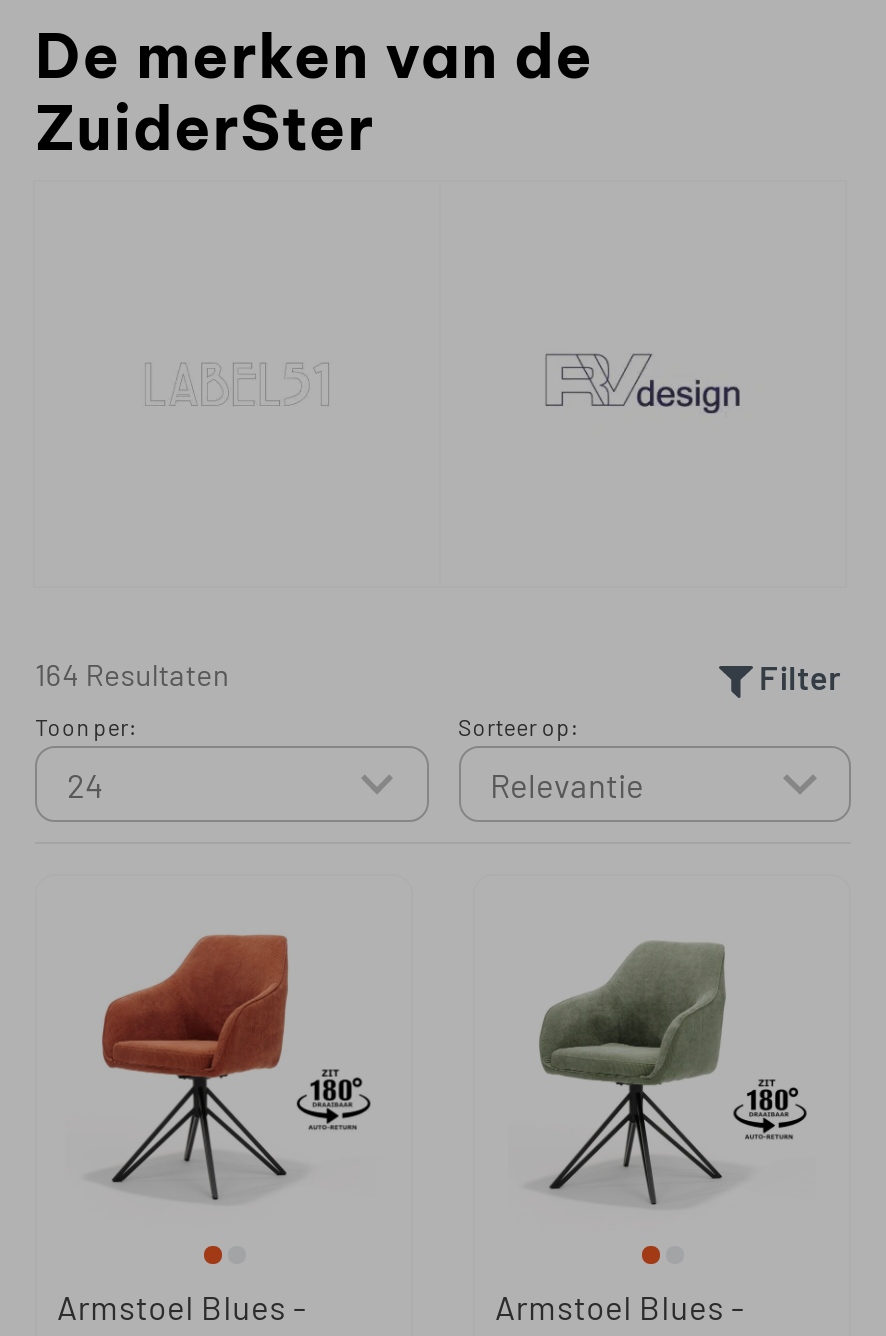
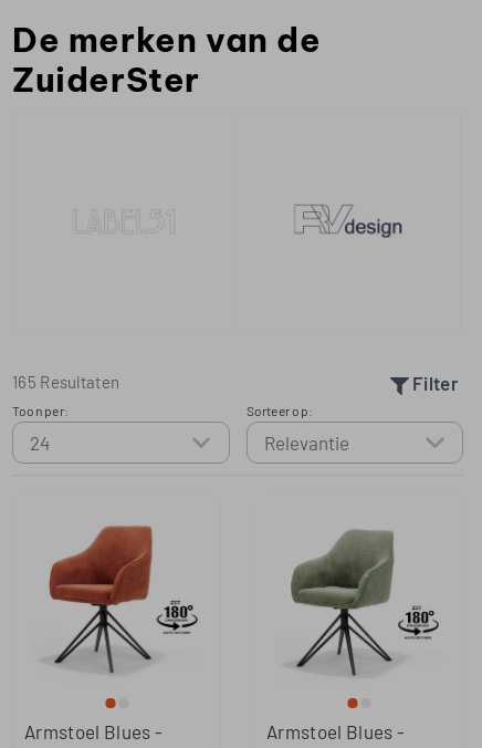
[35,656,229,692] 164 Resultaten -> [12,372,120,392] 165 Resultaten

